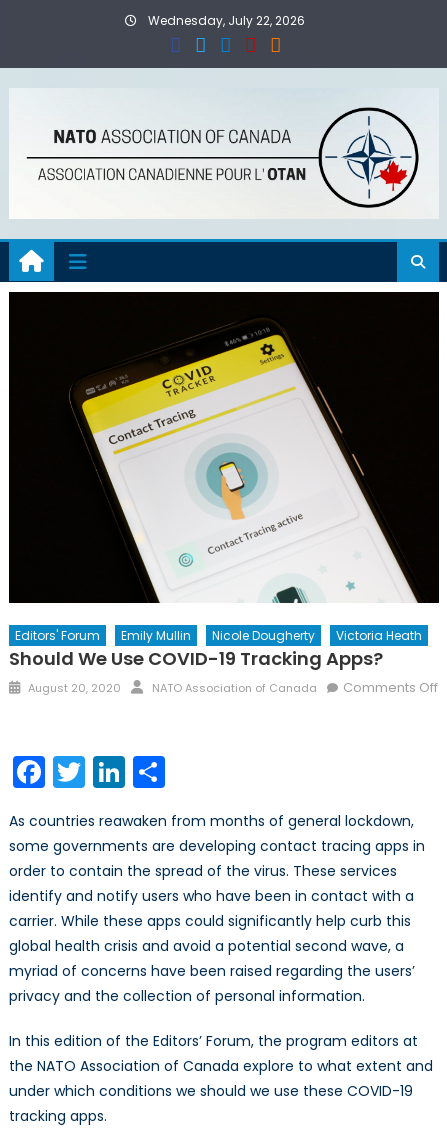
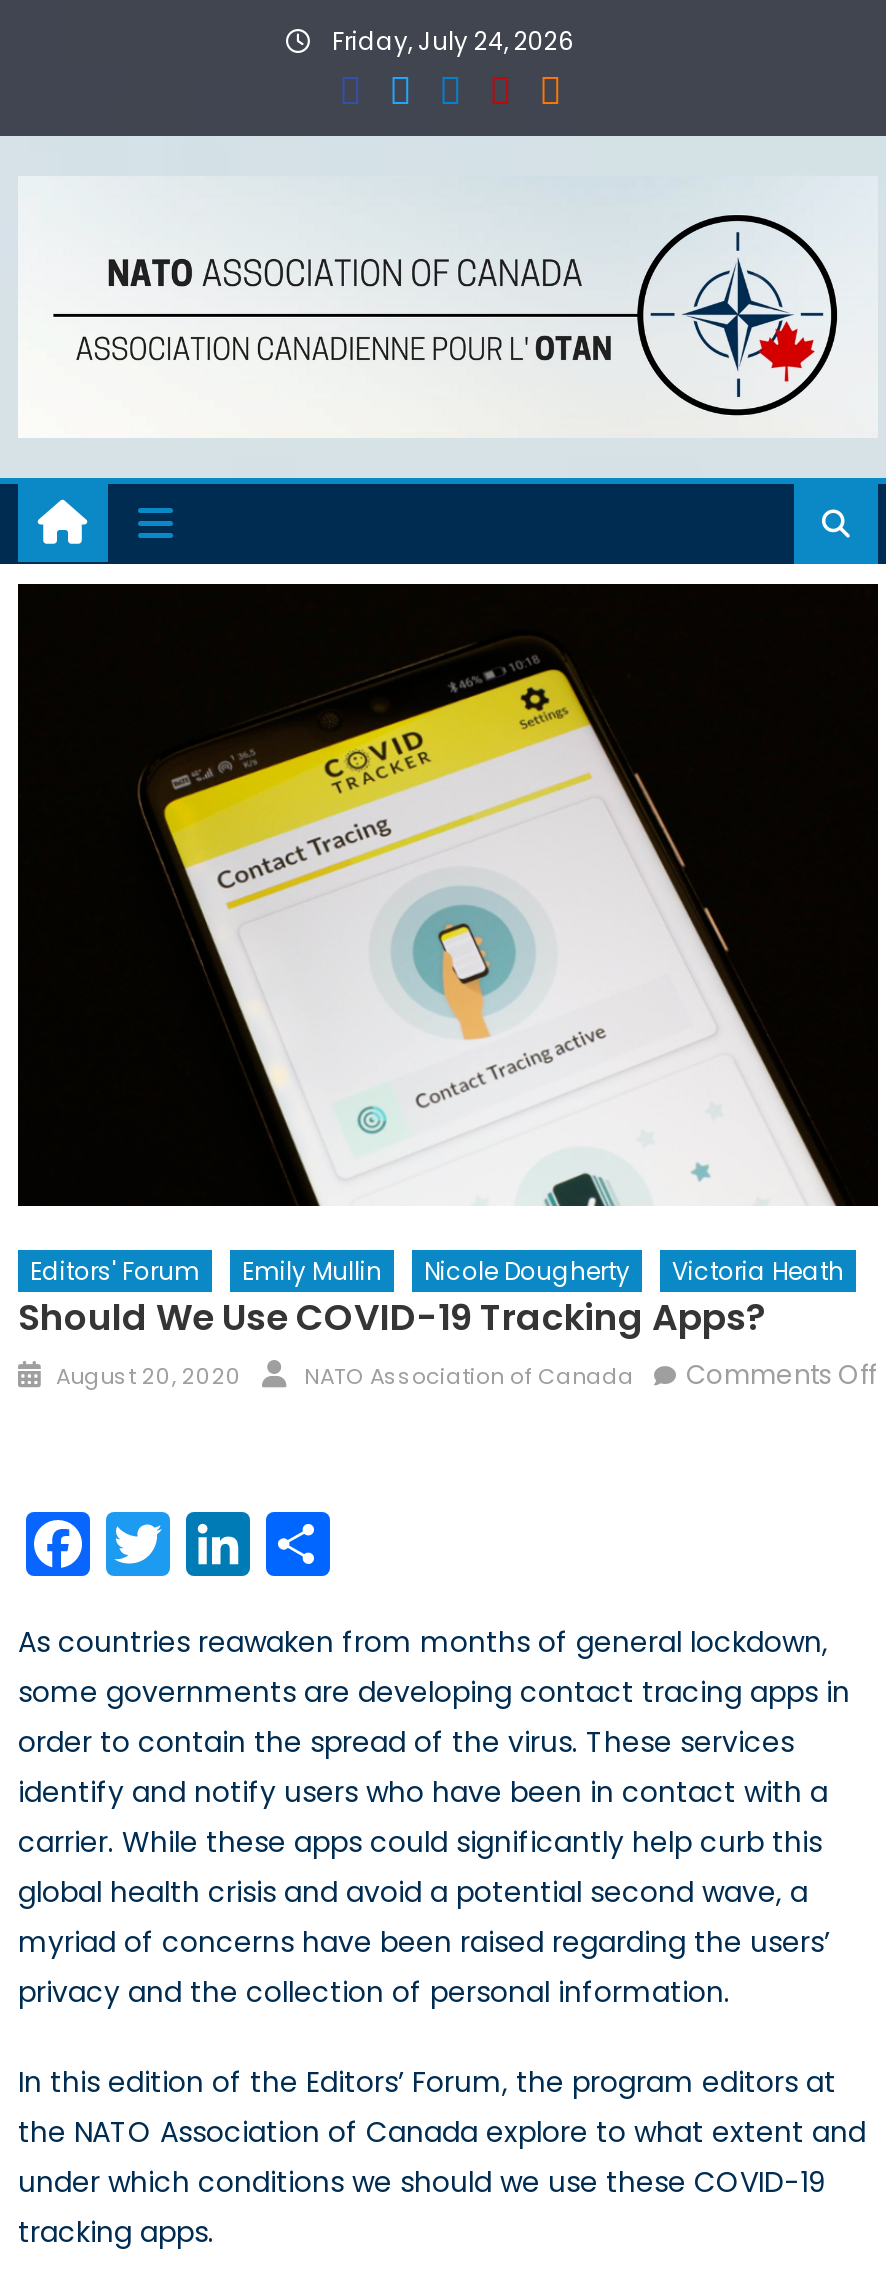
[145,12,305,29] Wednesday, July 22, 2026 -> [326,24,574,58] Friday, July 24, 2026

